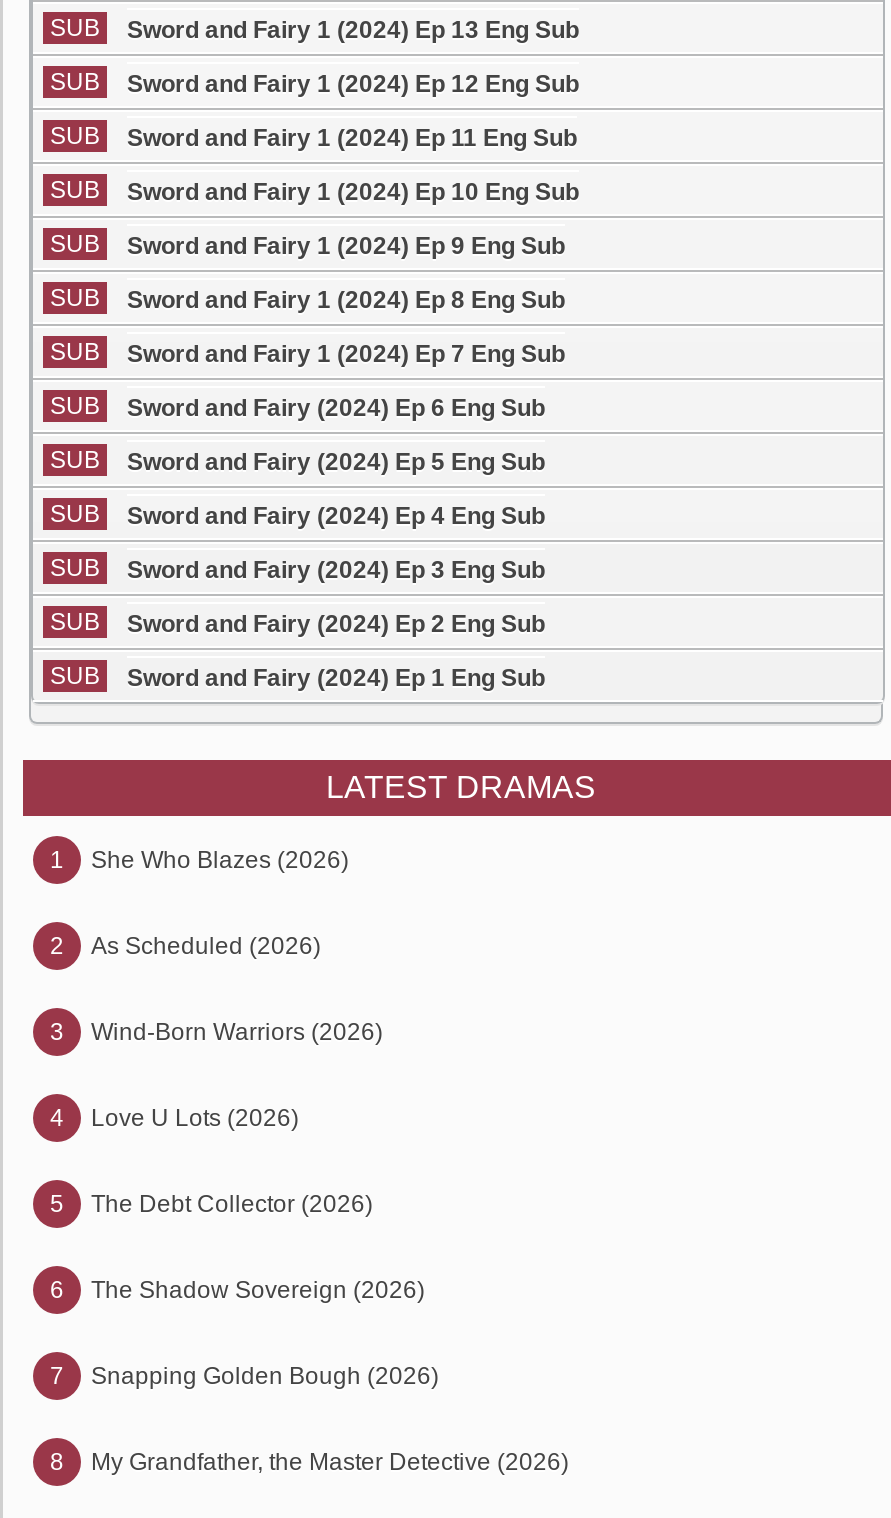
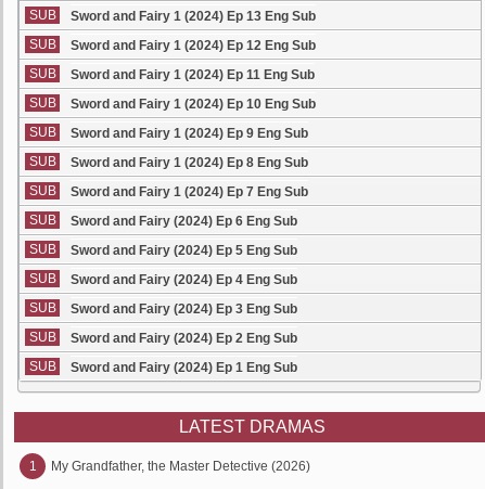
[50,846,439,1476] She Who Blazes (2026) | 2 | As Scheduled (2026) | 3 | Wind-Born Warriors (2026) | 4 | Love U Lots (2026) | 5 | The Debt Collector (2026) | 6 | The Shadow Sovereign (2026) | 7 | Snapping Golden Bough (2026) | 8 -> none

